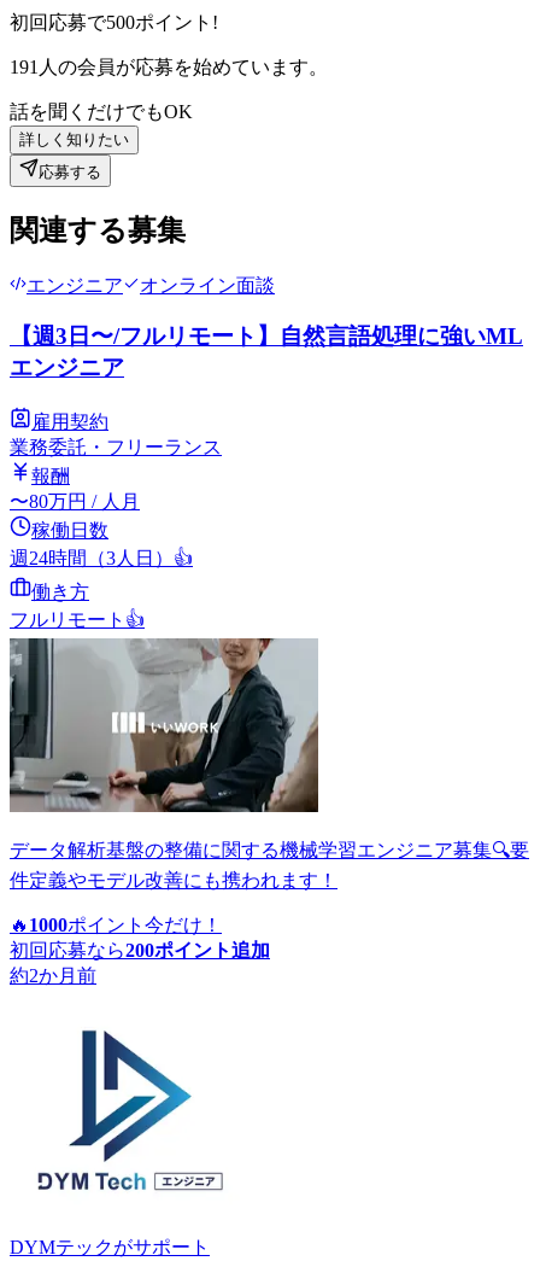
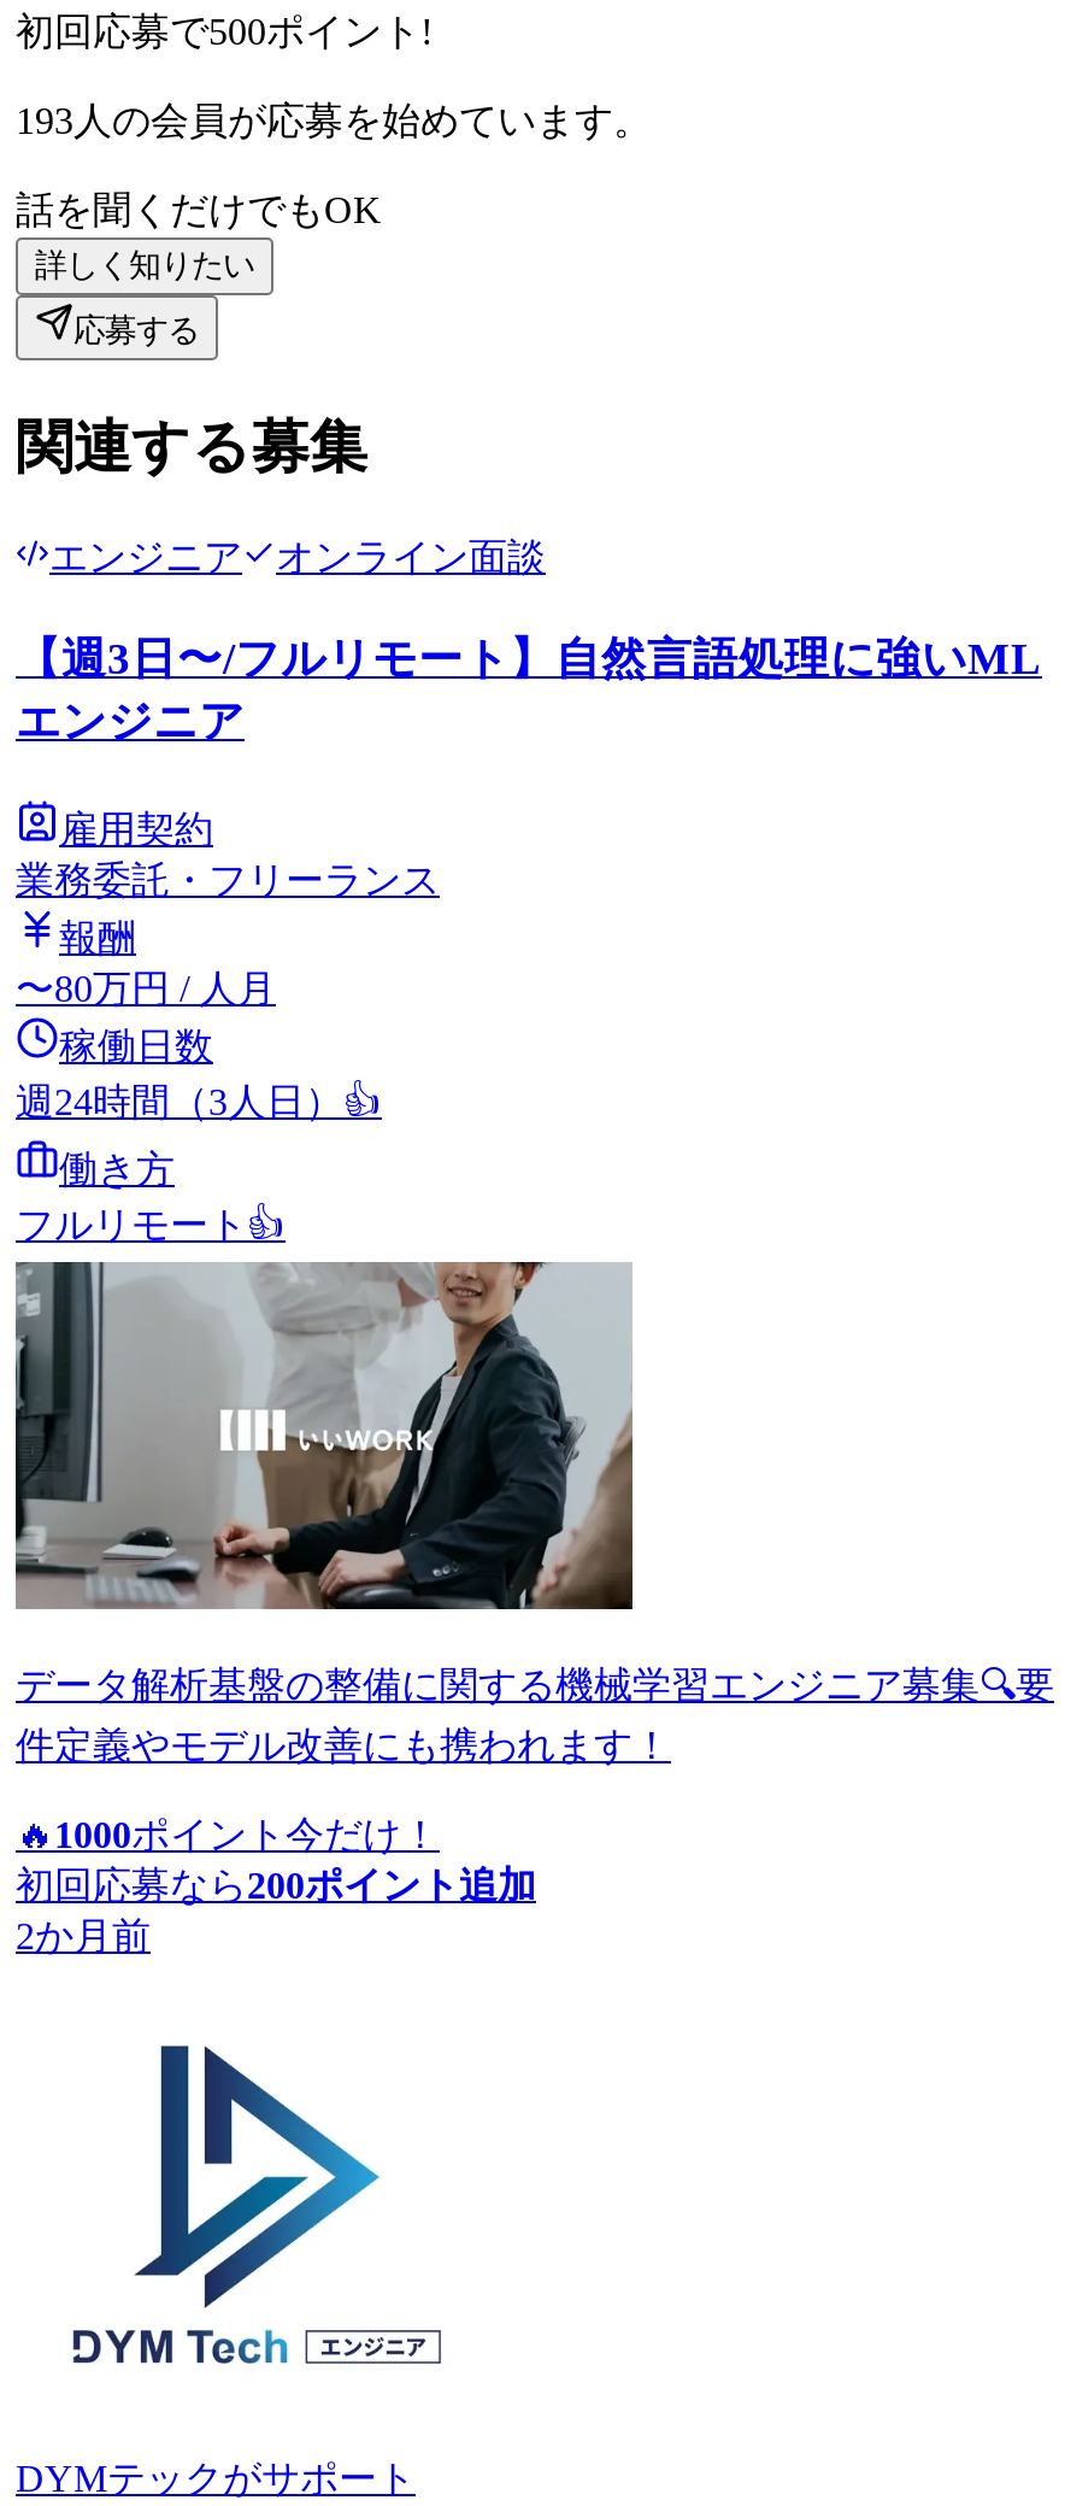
[10,57,328,77] 191人の会員が応募を始めています。 -> [16,100,652,141] 193人の会員が応募を始めています。
[10,965,96,986] 約2か月前 -> [16,1916,151,1957] 2か月前

